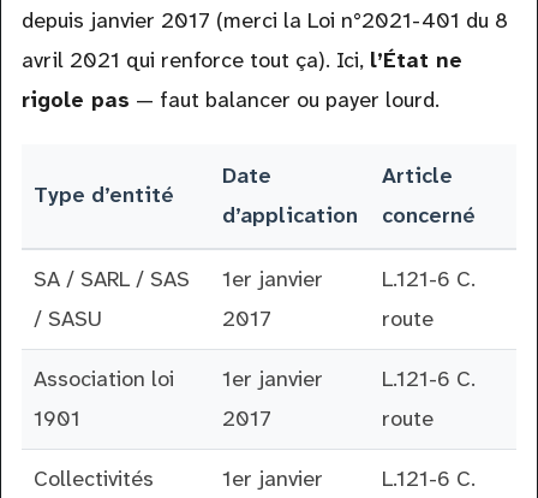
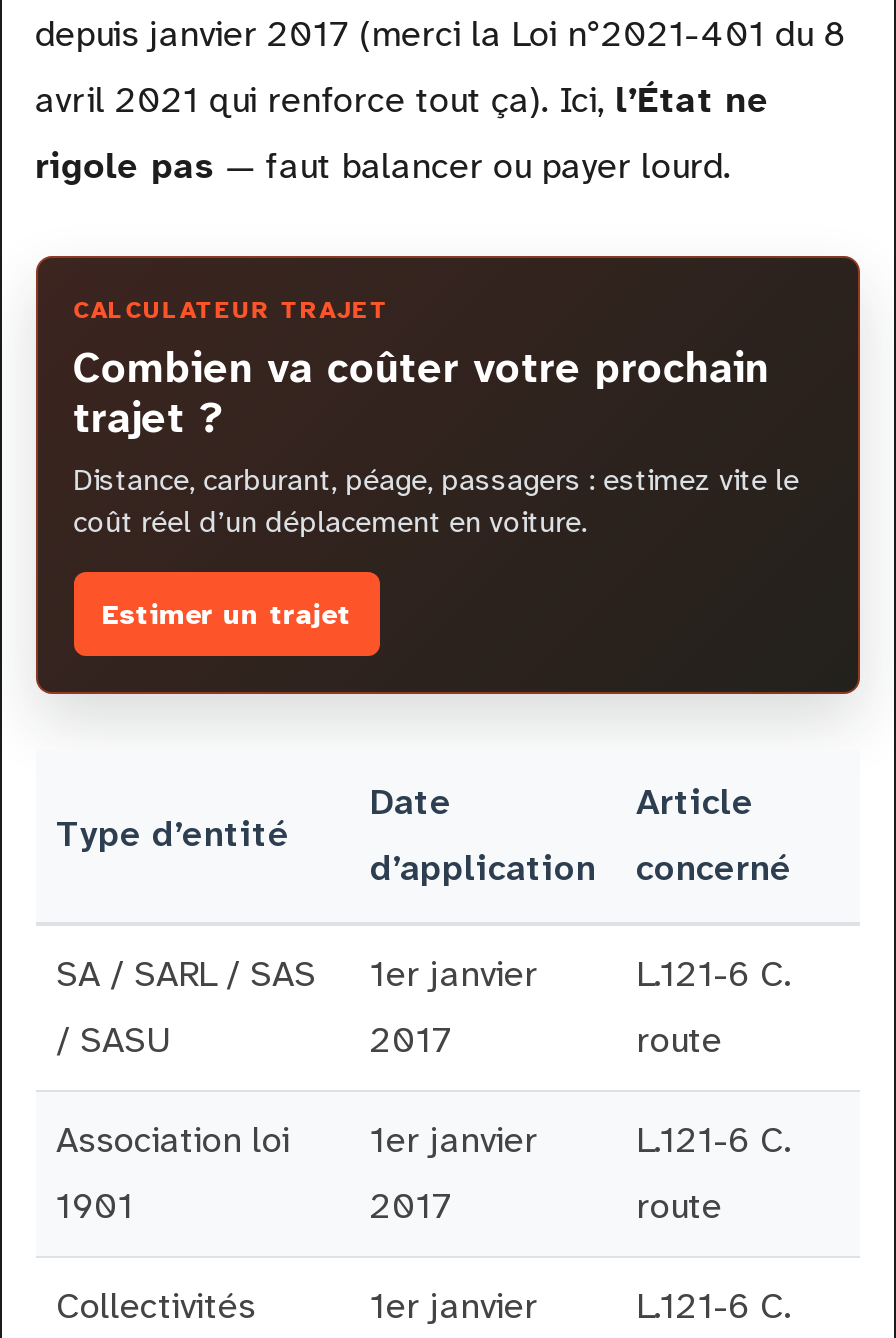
none -> [32,254,864,698] [image] | CALCULATEUR TRAJET | Combien va coûter votre prochain | trajet ? | Distance, carburant, péage, passagers : estimez vite le | coût réel d’un déplacement en voiture. | Estimer un trajet

